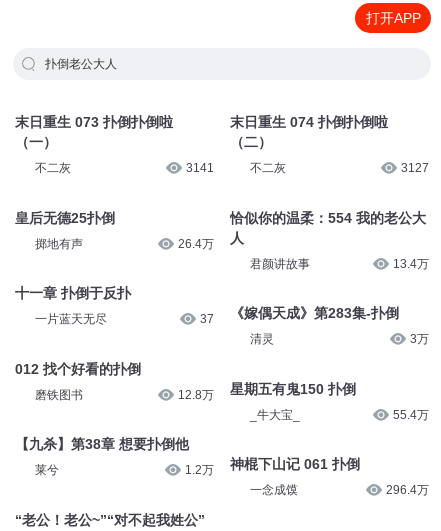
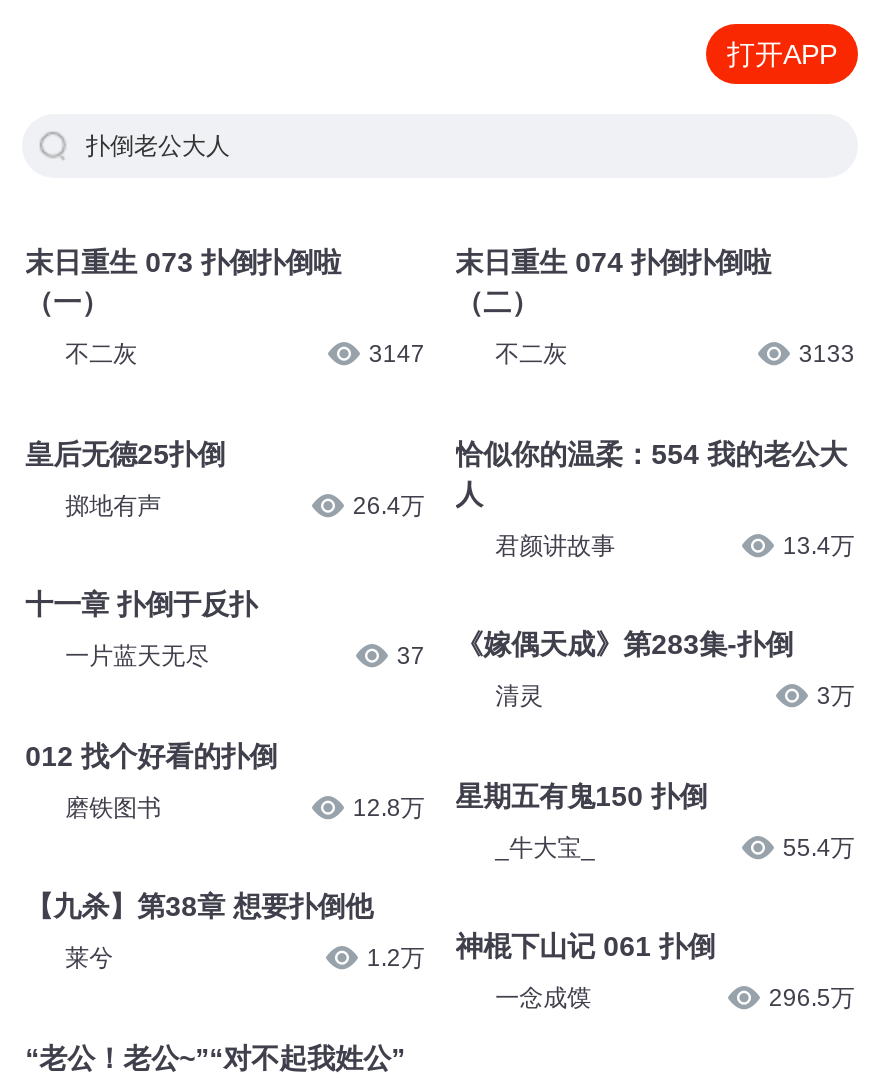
[186,161,214,175] 3141 -> [369,340,425,368] 3147
[401,161,429,175] 3127 -> [799,340,855,368] 3133
[386,483,429,497] 296.4万 -> [769,985,855,1013] 296.5万

